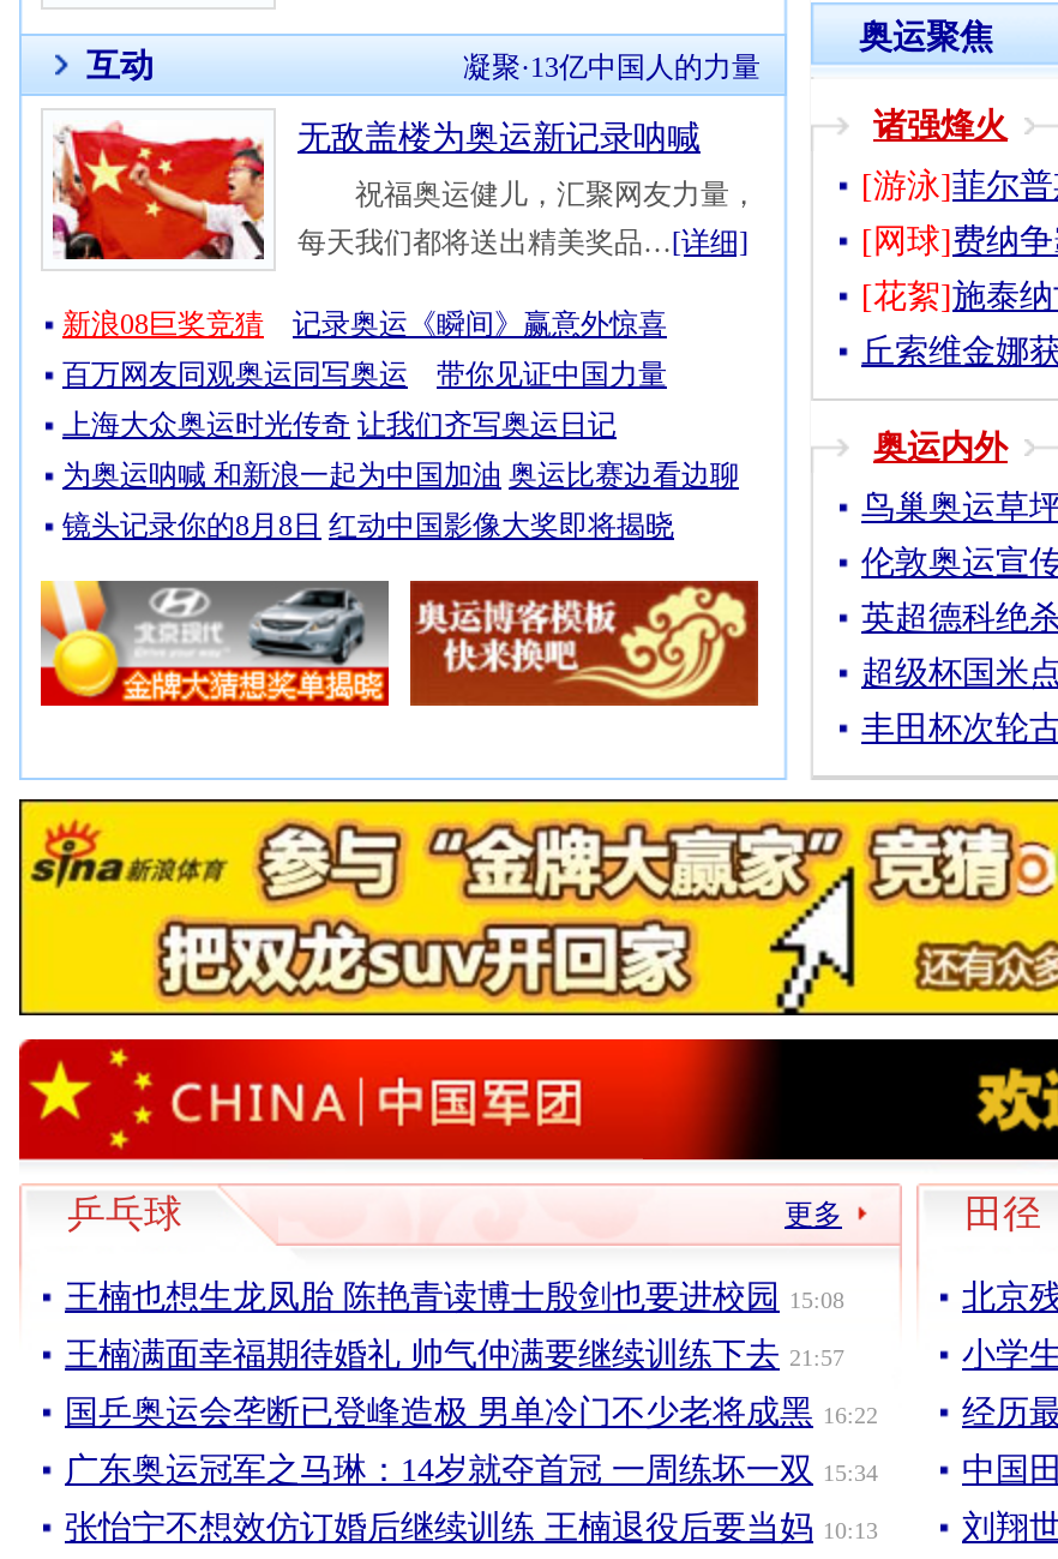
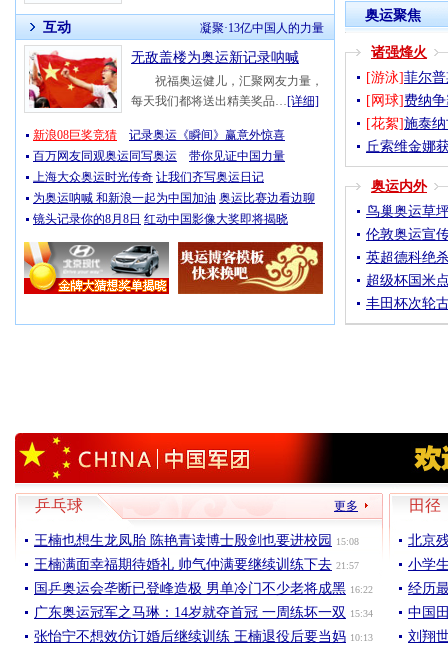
[17,797,1051,1018] [image] -> none

